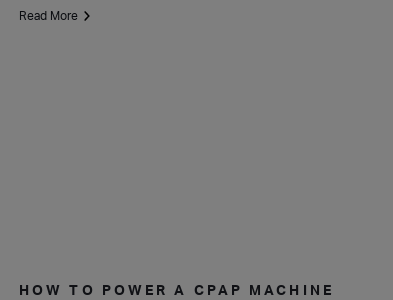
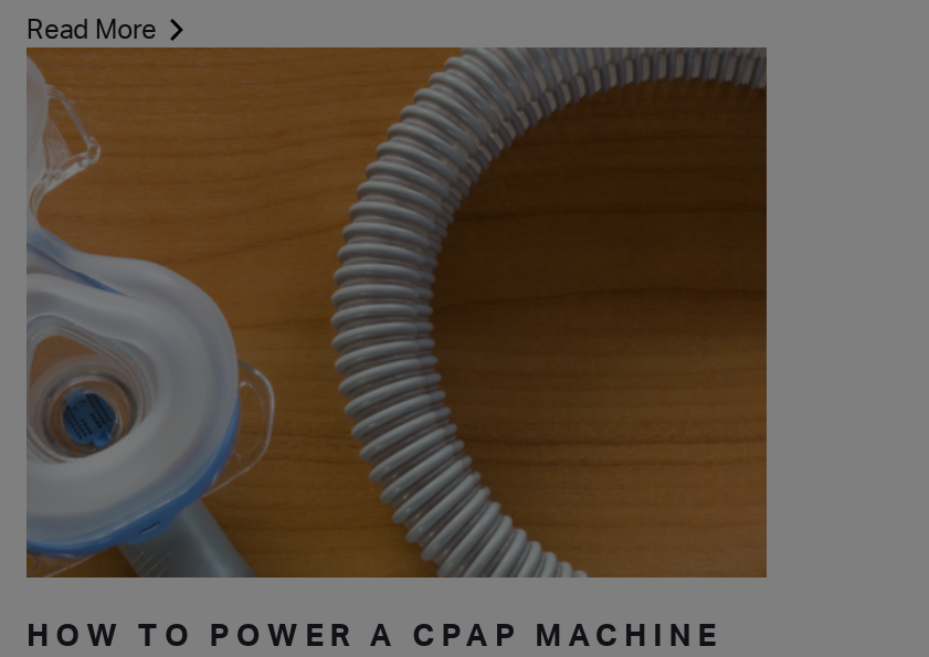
none -> [24,45,769,580] [image]

